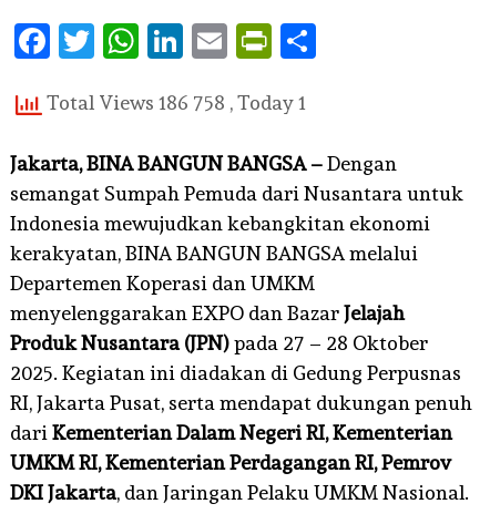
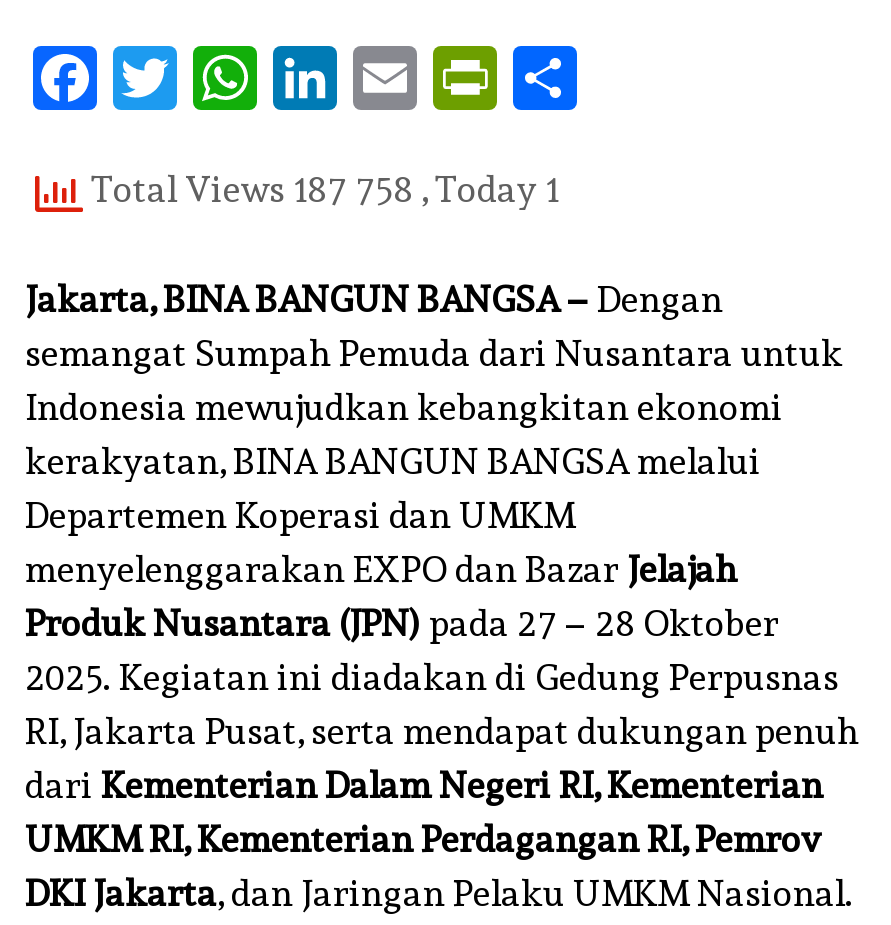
[42,91,306,114] Total Views 186 758, Today 1 -> [83,169,559,211] Total Views 187 758, Today 1

